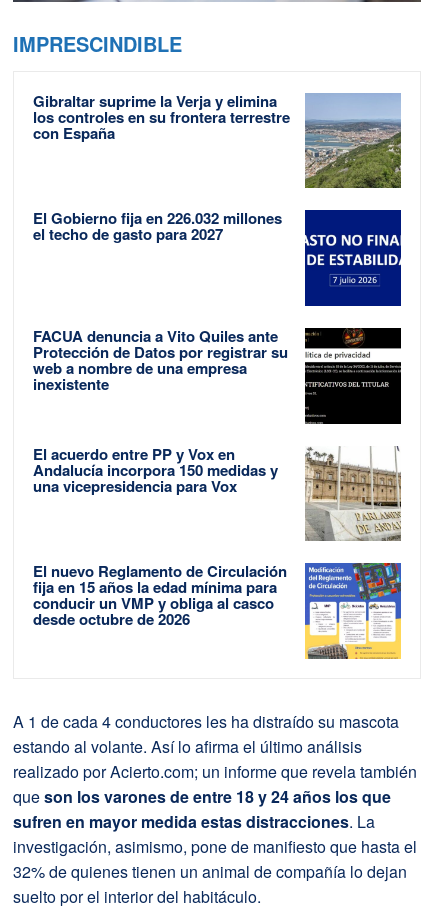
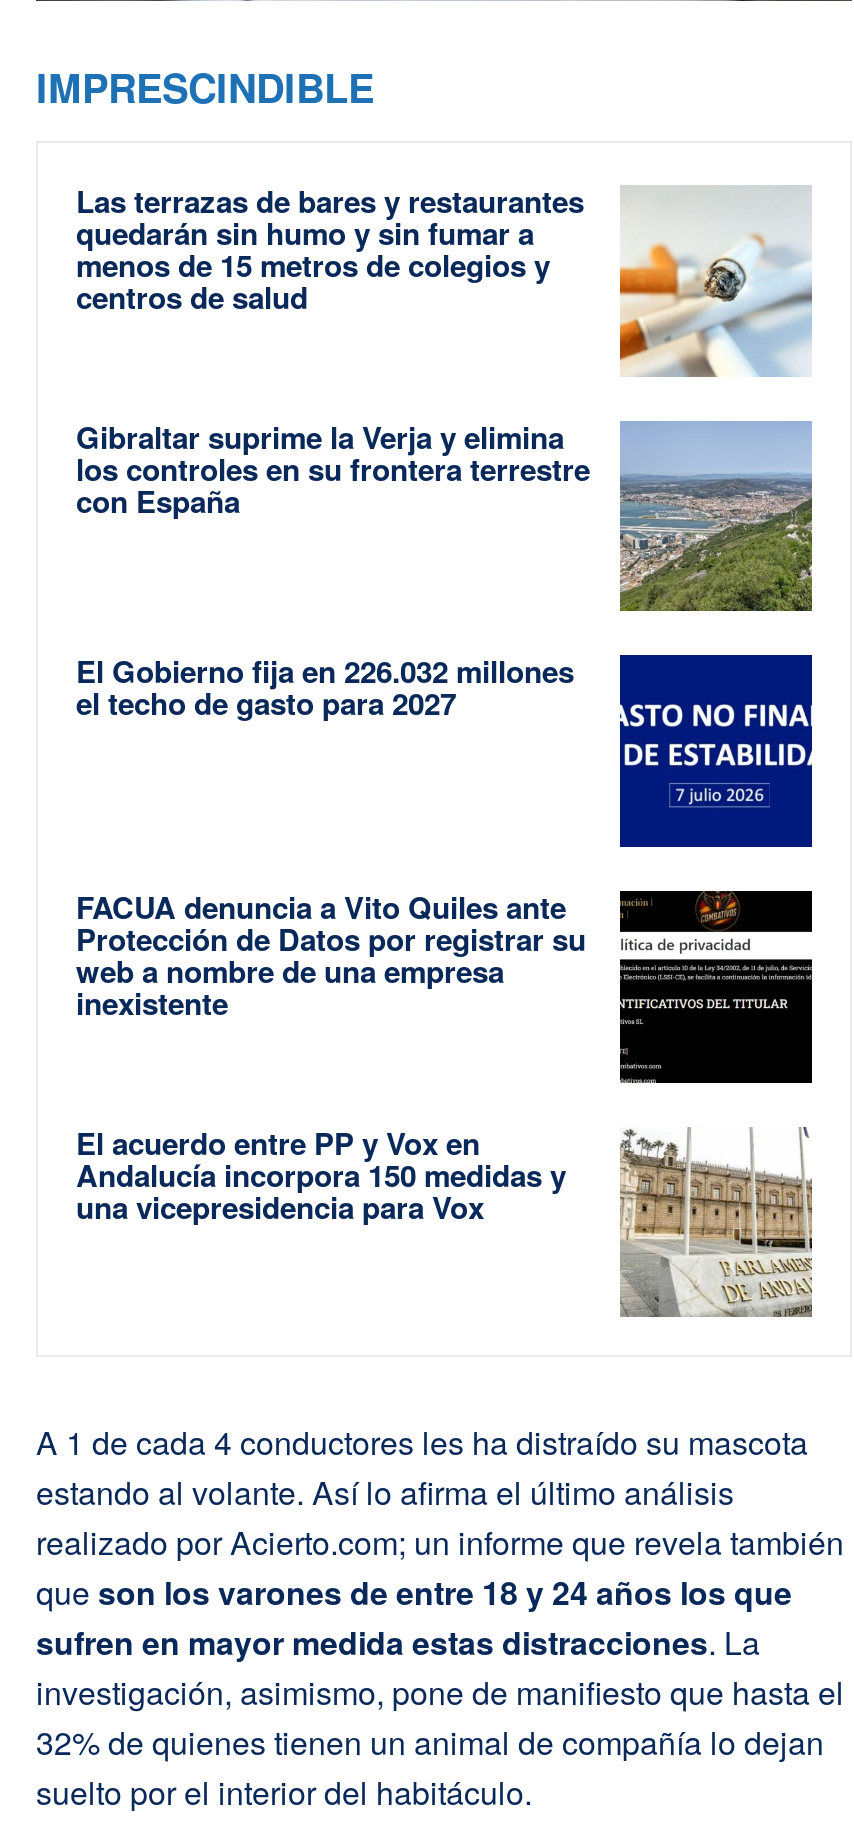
none -> [76,179,812,378] [image] | Las terrazas de bares y restaurantes | quedarán sin humo y sin fumar a | menos de 15 metros de colegios y | centros de salud
moved [33,90,403,497] -> [76,415,816,1229]: [image] | Gibraltar suprime la Verja y elimina | los controles en su frontera terrestre | ... | Andalucía incorpora 150 medidas y | una vicepresidencia para Vox
[33,560,402,660] [image] | El nuevo Reglamento de Circulación | fija en 15 años la edad mínima para | conducir un VMP y obliga al casco | desde octubre de 2026 -> none

